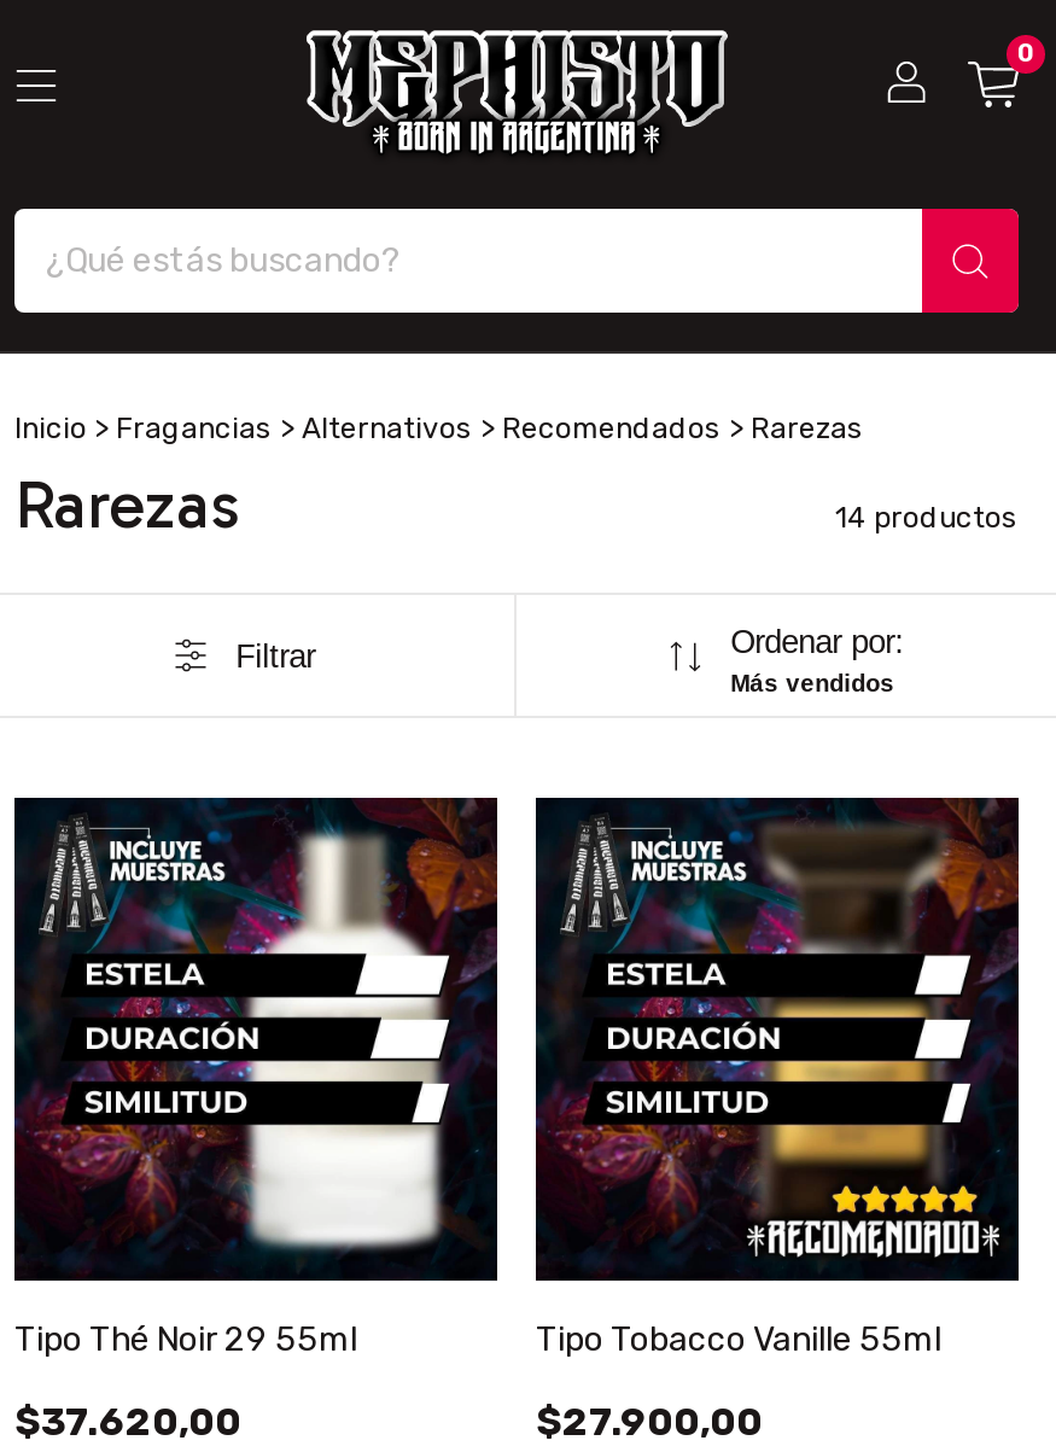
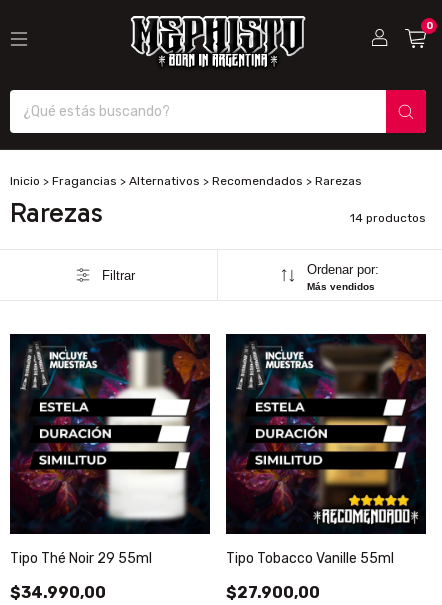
[14,1400,241,1446] $37.620,00 -> [10,583,106,602] $34.990,00

